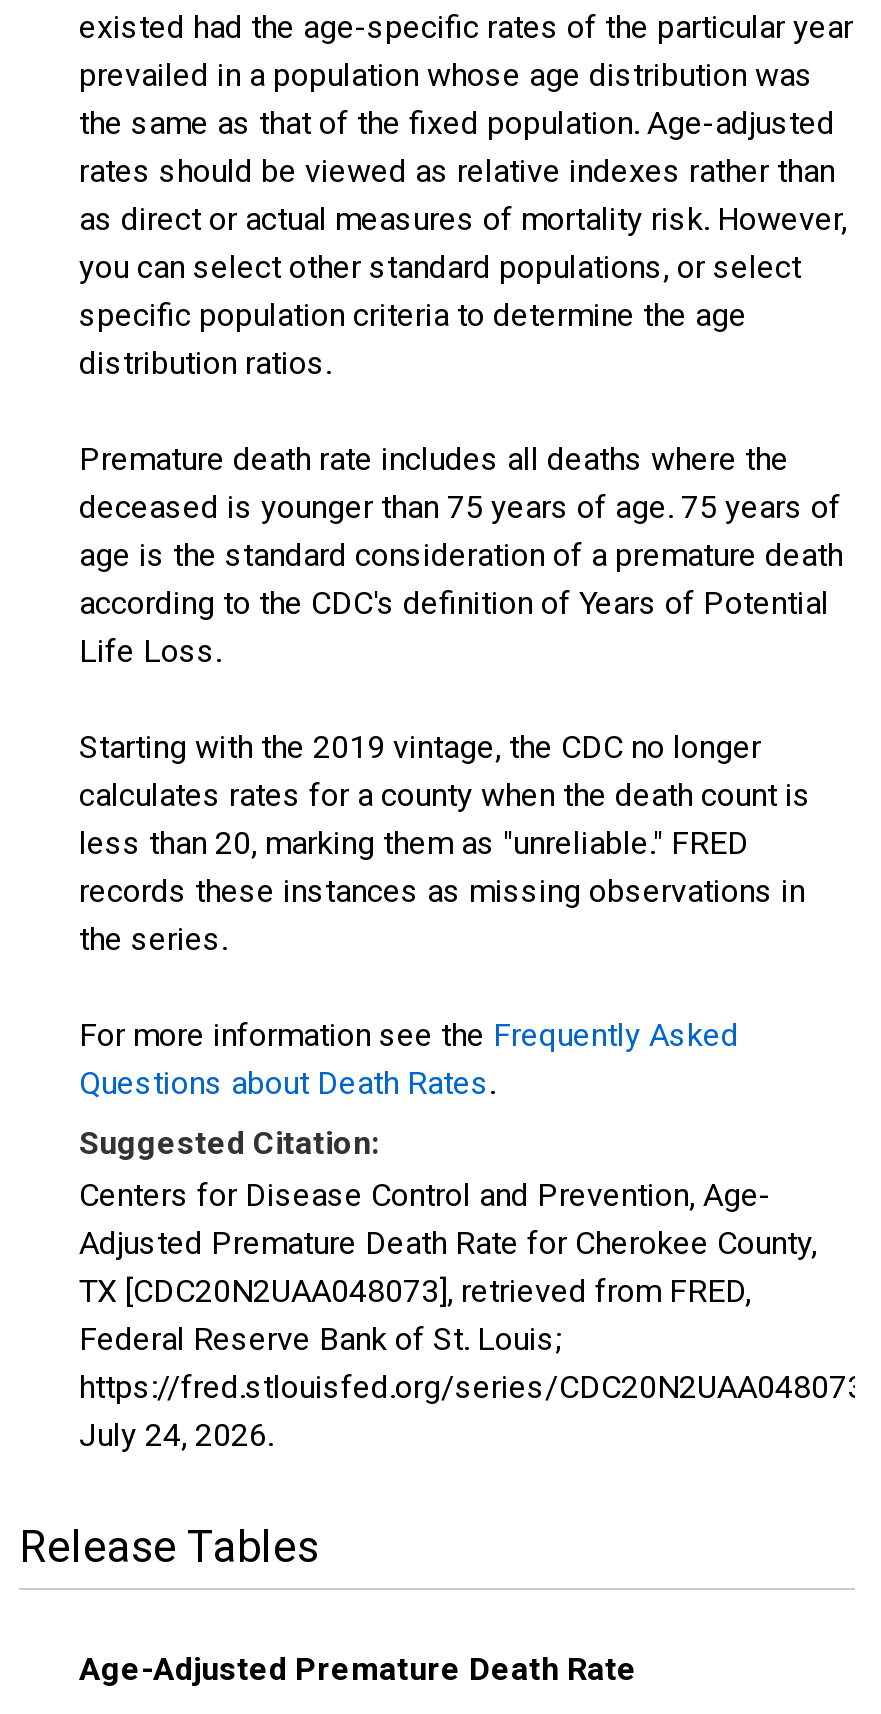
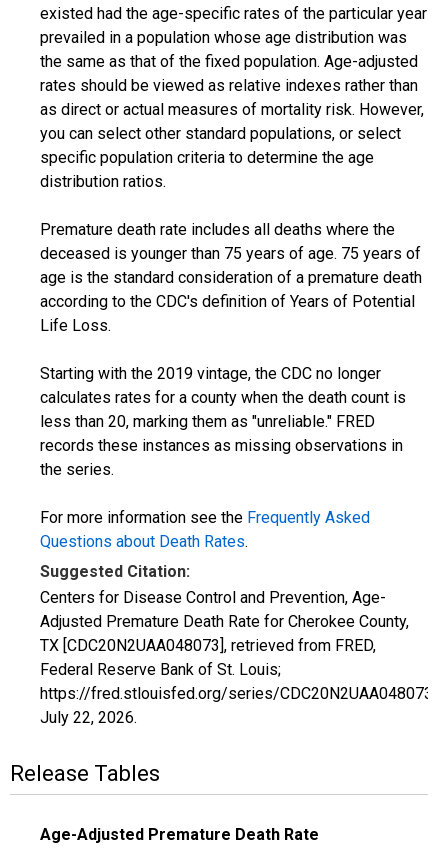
[79,1416,273,1454] July 24, 2026. -> [40,708,137,727] July 22, 2026.

